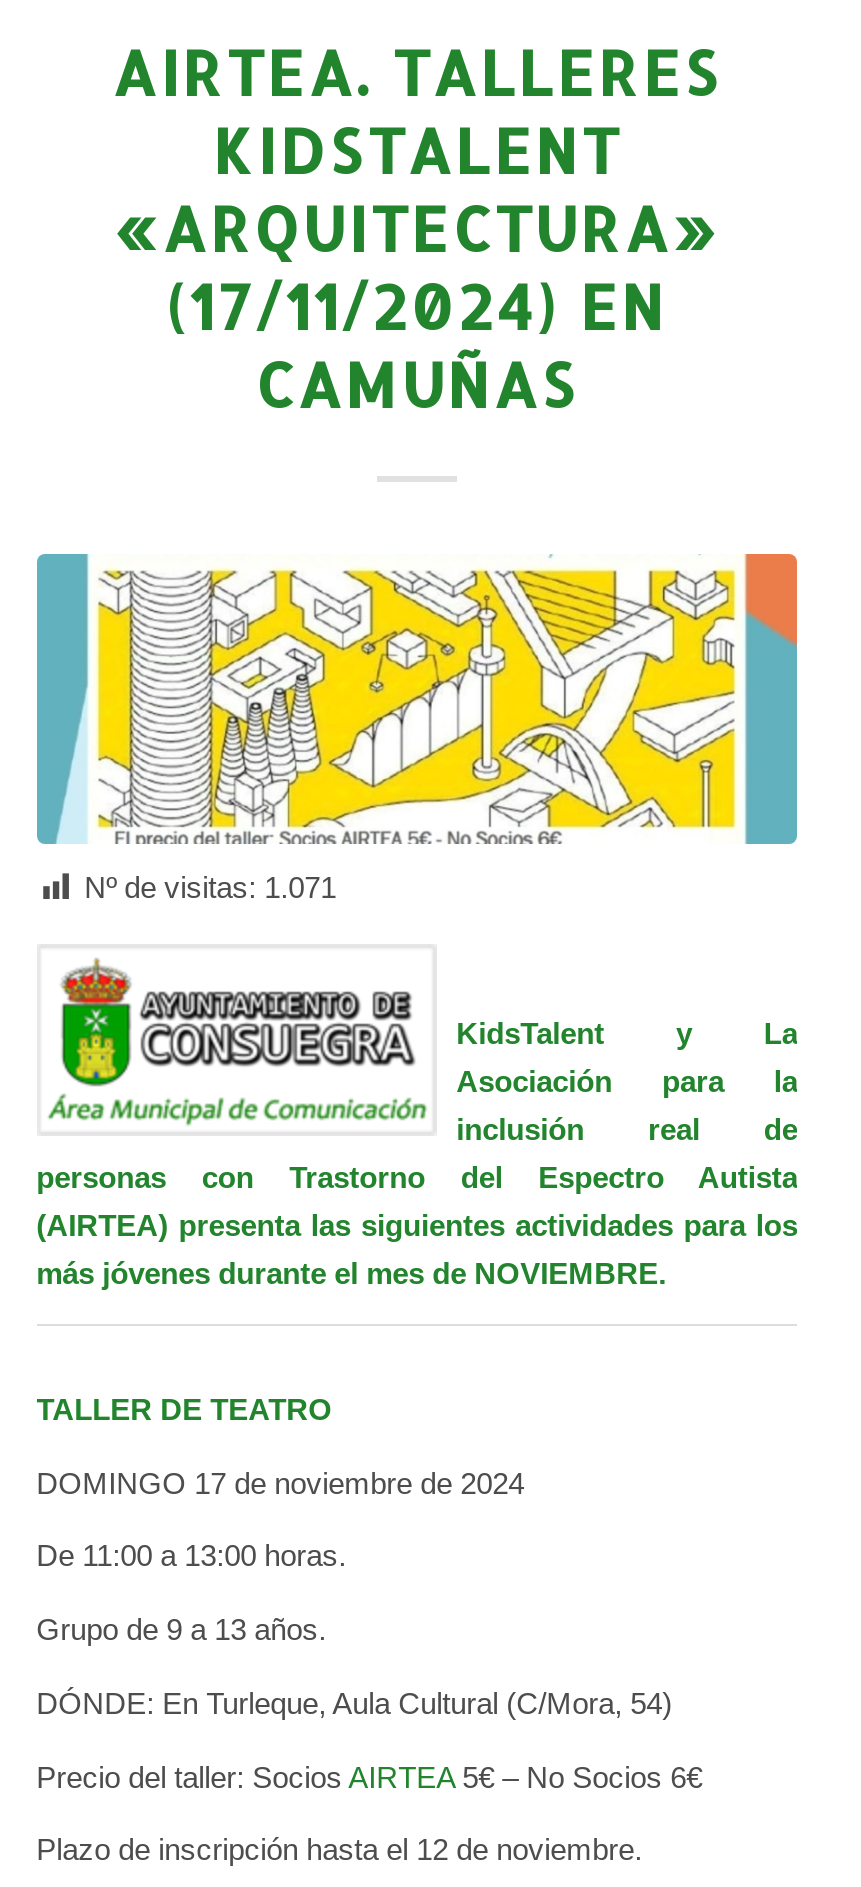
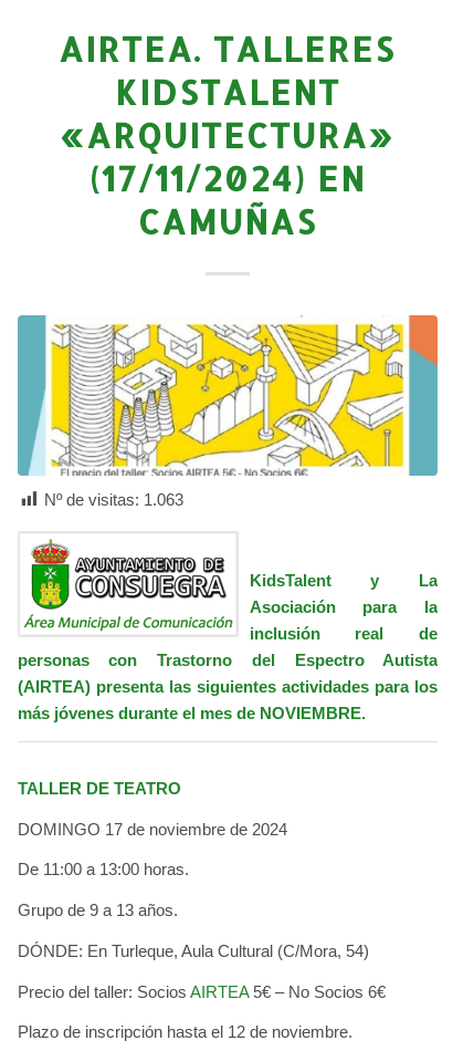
[84,869,336,903] Nº de visitas: 1.071 -> [44,490,183,509] Nº de visitas: 1.063

